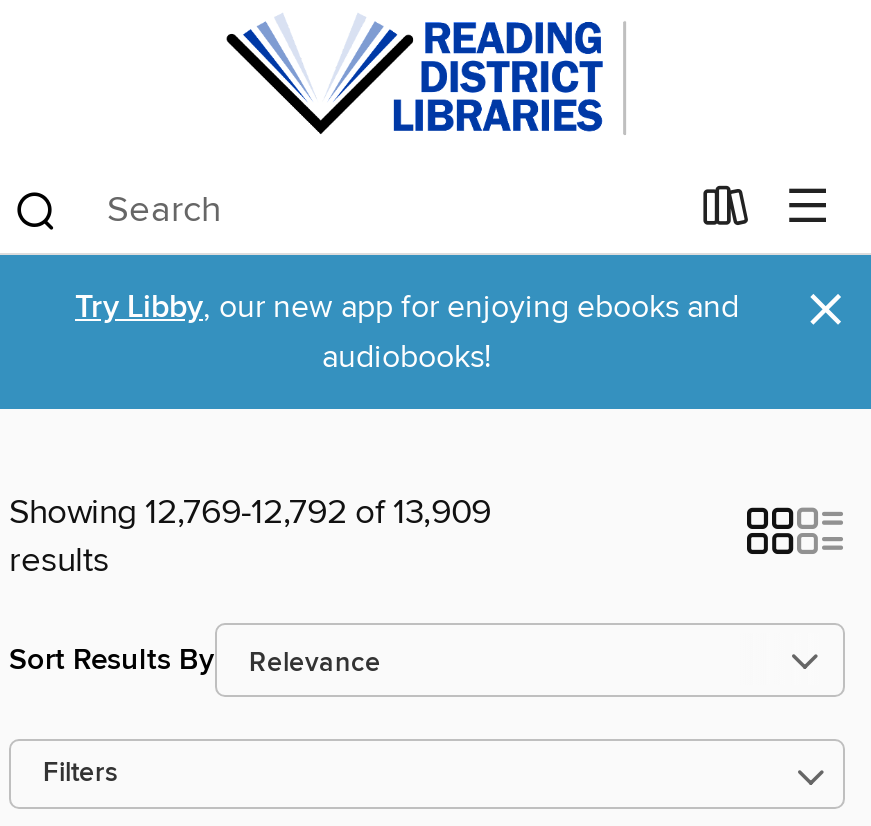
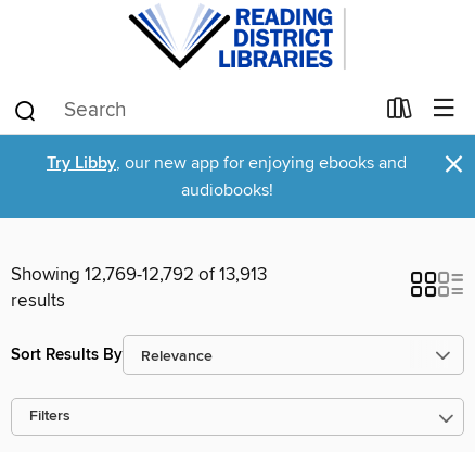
[9,491,491,535] Showing 12,769-12,792 of 13,909 -> [11,263,267,287] Showing 12,769-12,792 of 13,913

